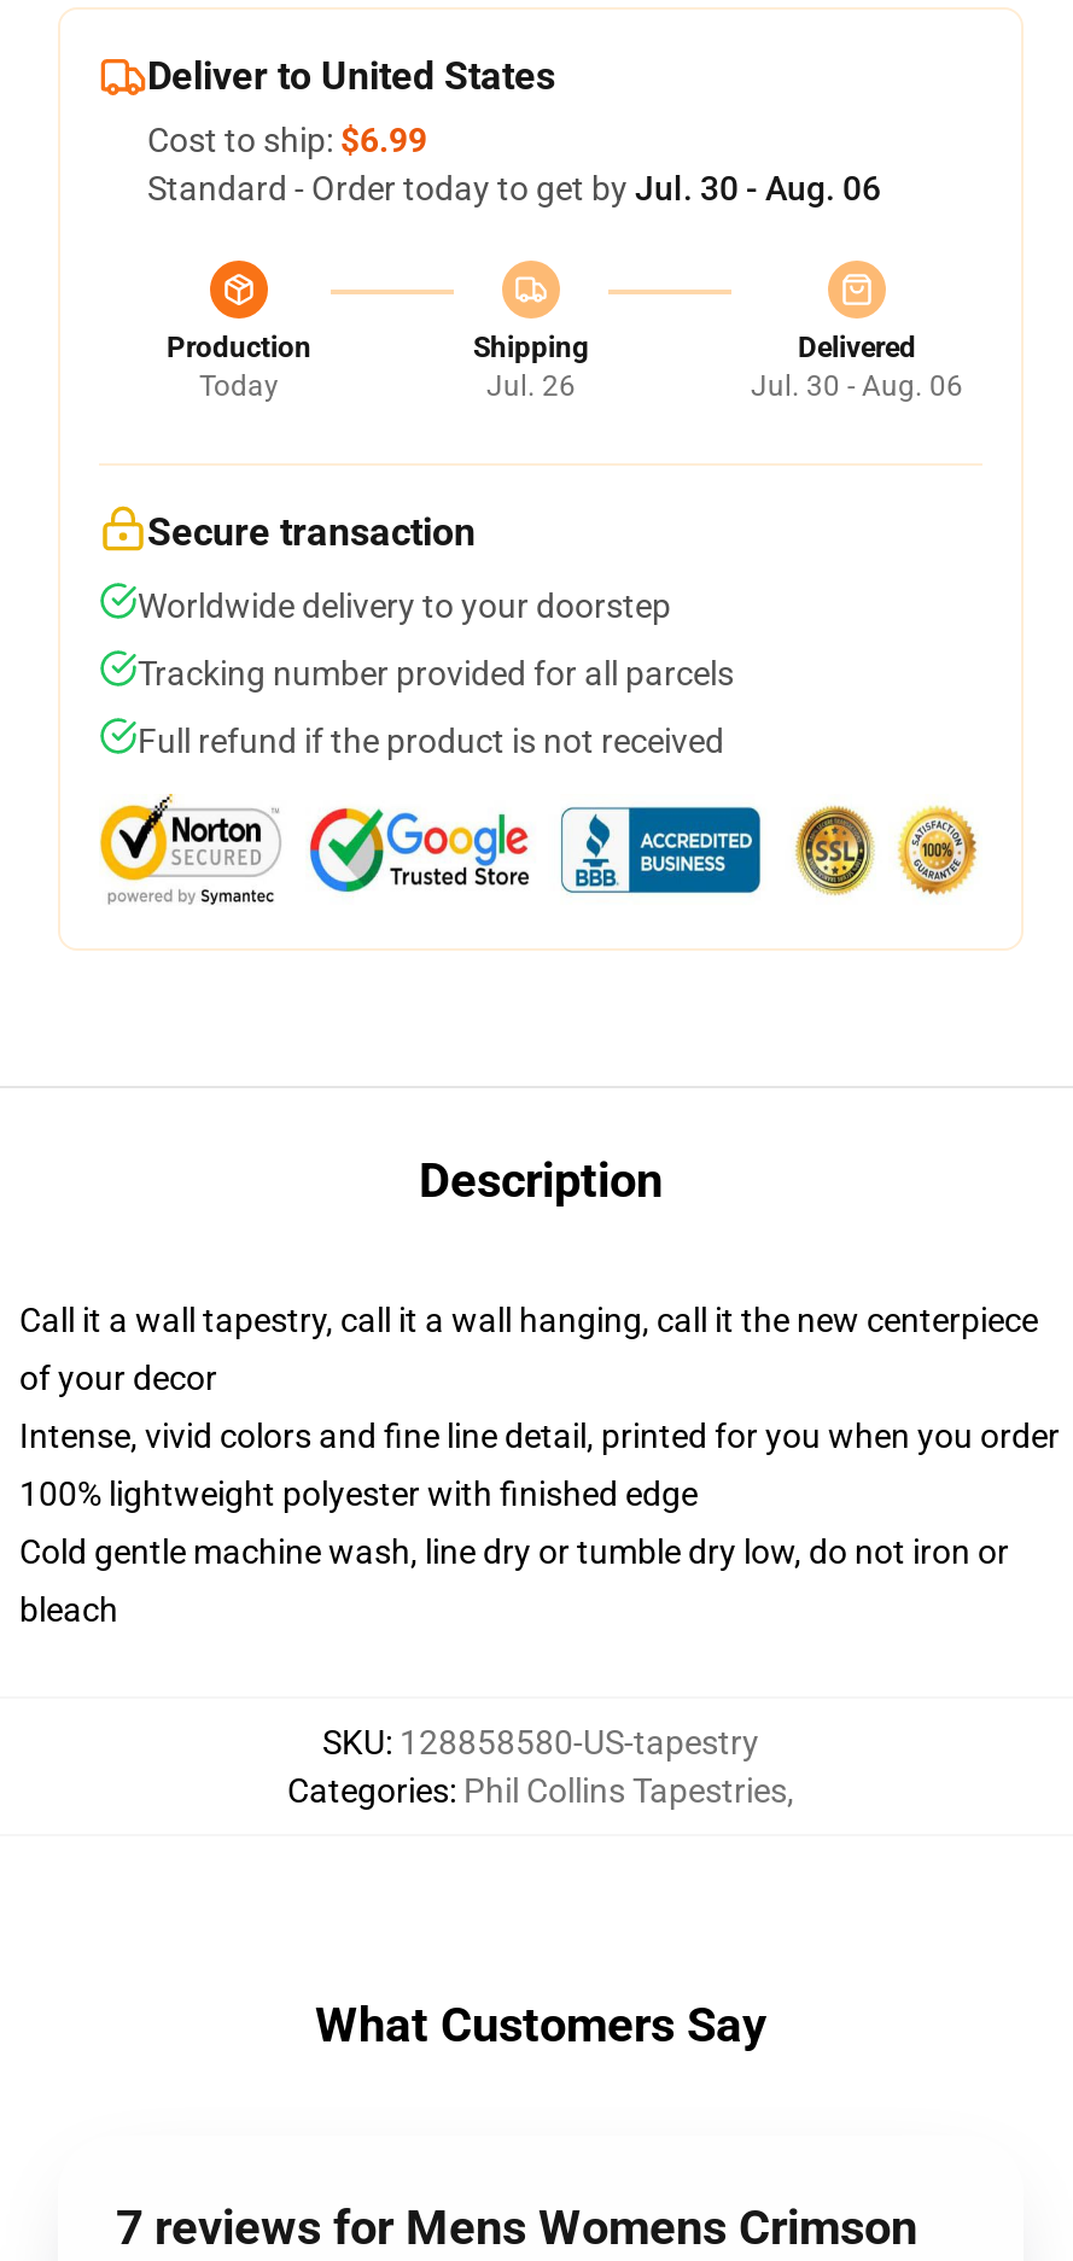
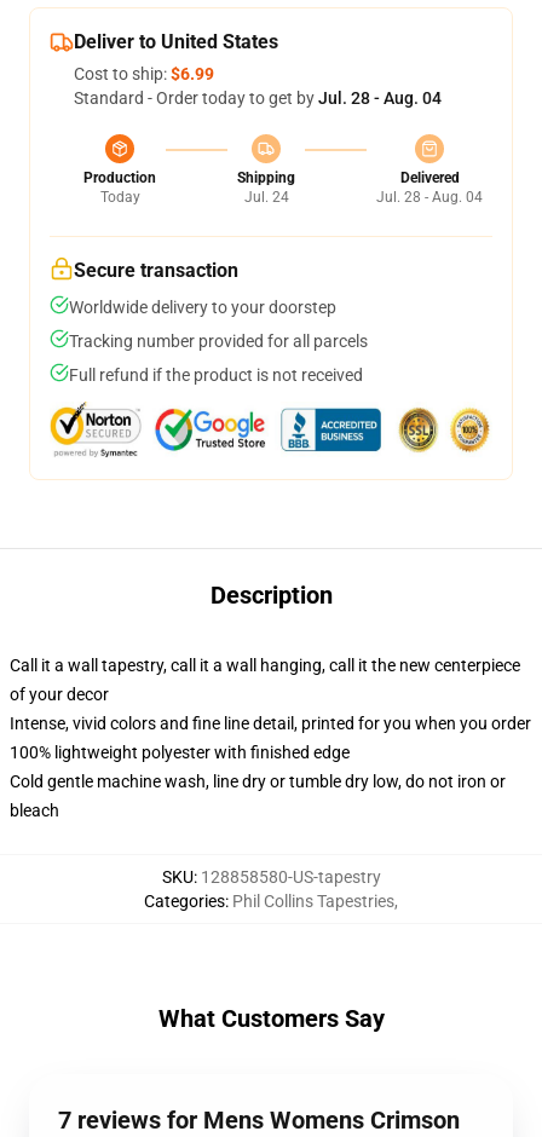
[147,169,881,208] Standard - Order today to get by Jul. 30 - Aug. 06 -> [74,88,442,108] Standard - Order today to get by Jul. 28 - Aug. 04
[486,369,576,403] Jul. 26 -> [244,189,289,206] Jul. 24
[751,369,963,403] Jul. 30 - Aug. 06 -> [376,189,483,206] Jul. 28 - Aug. 04

